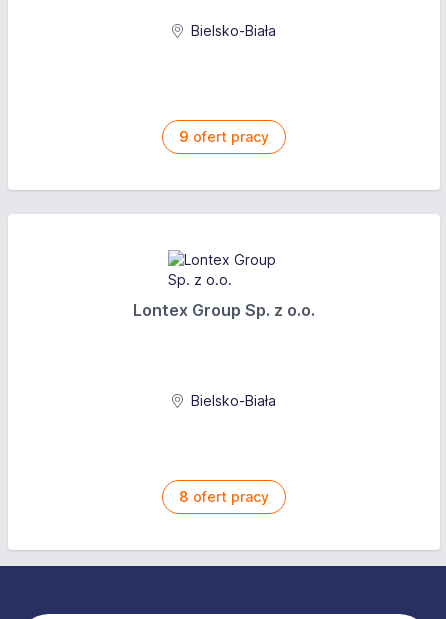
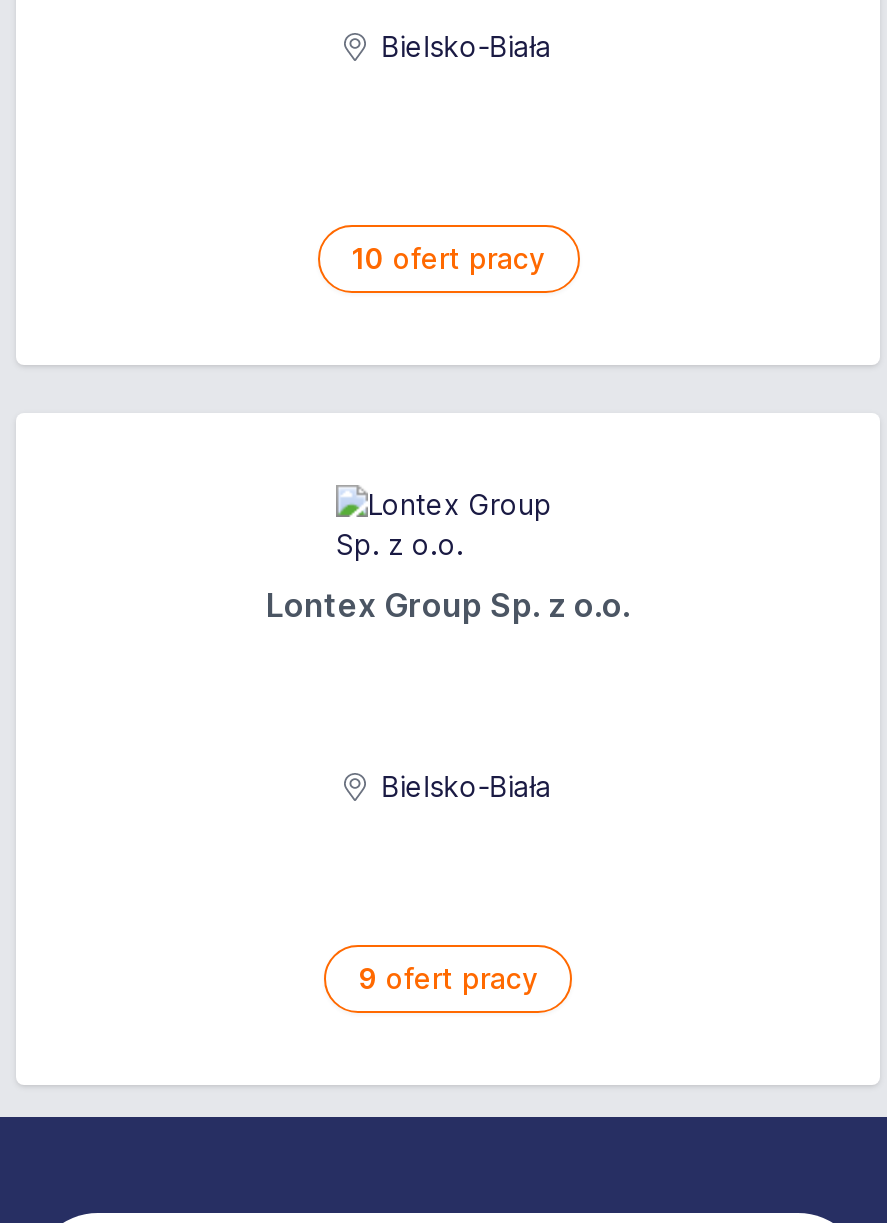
[179,128,269,145] 9 ofert pracy -> [351,241,545,275] 10 ofert pracy
[179,488,269,505] 8 ofert pracy -> [358,961,538,995] 9 ofert pracy

